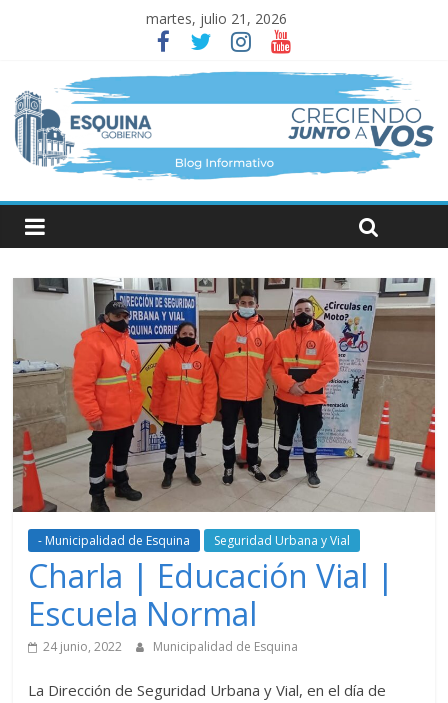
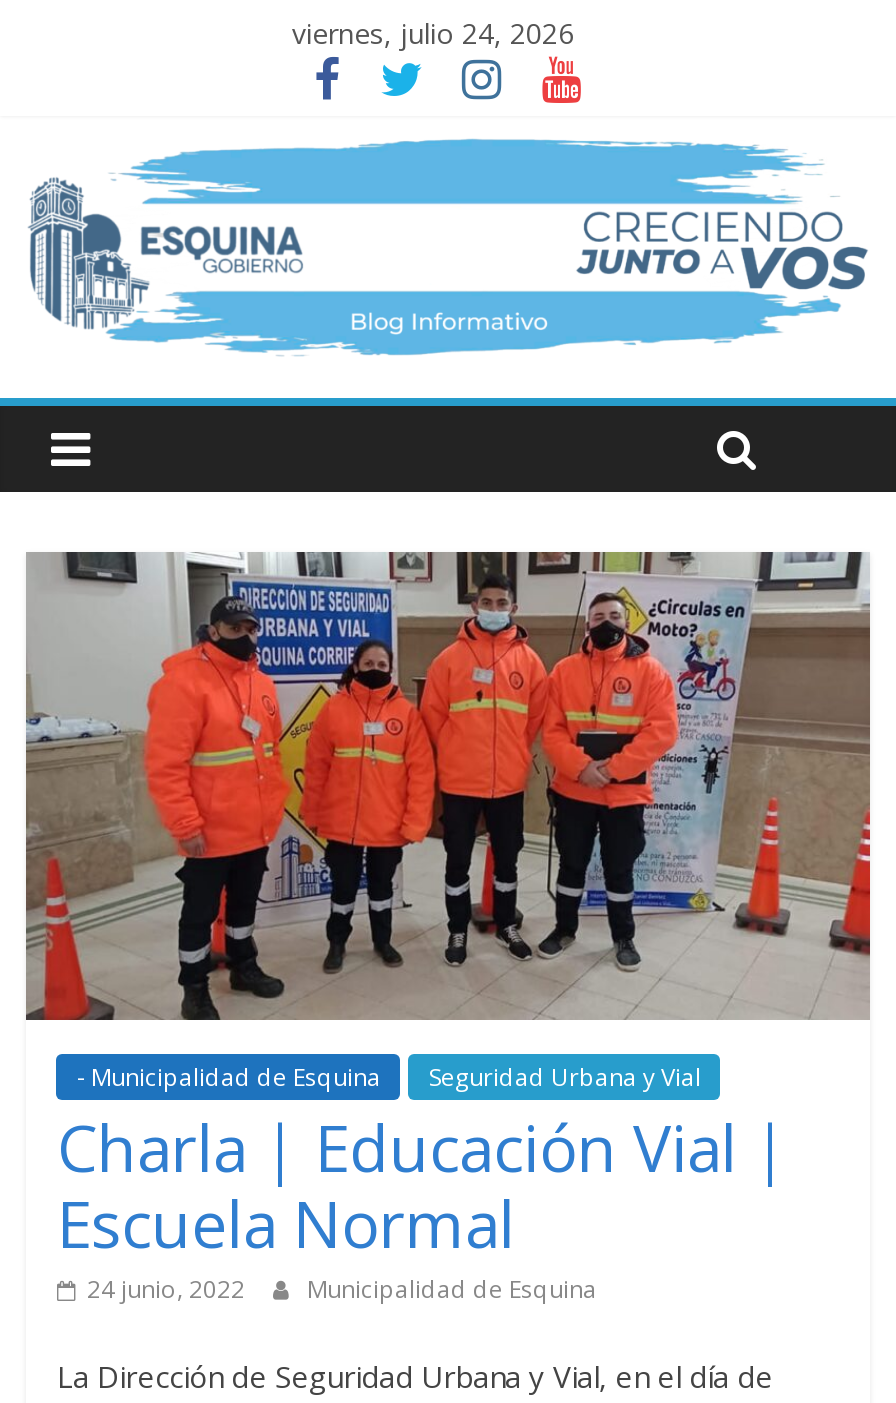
[146,9,287,28] martes, julio 21, 2026 -> [292,14,574,52] viernes, julio 24, 2026

